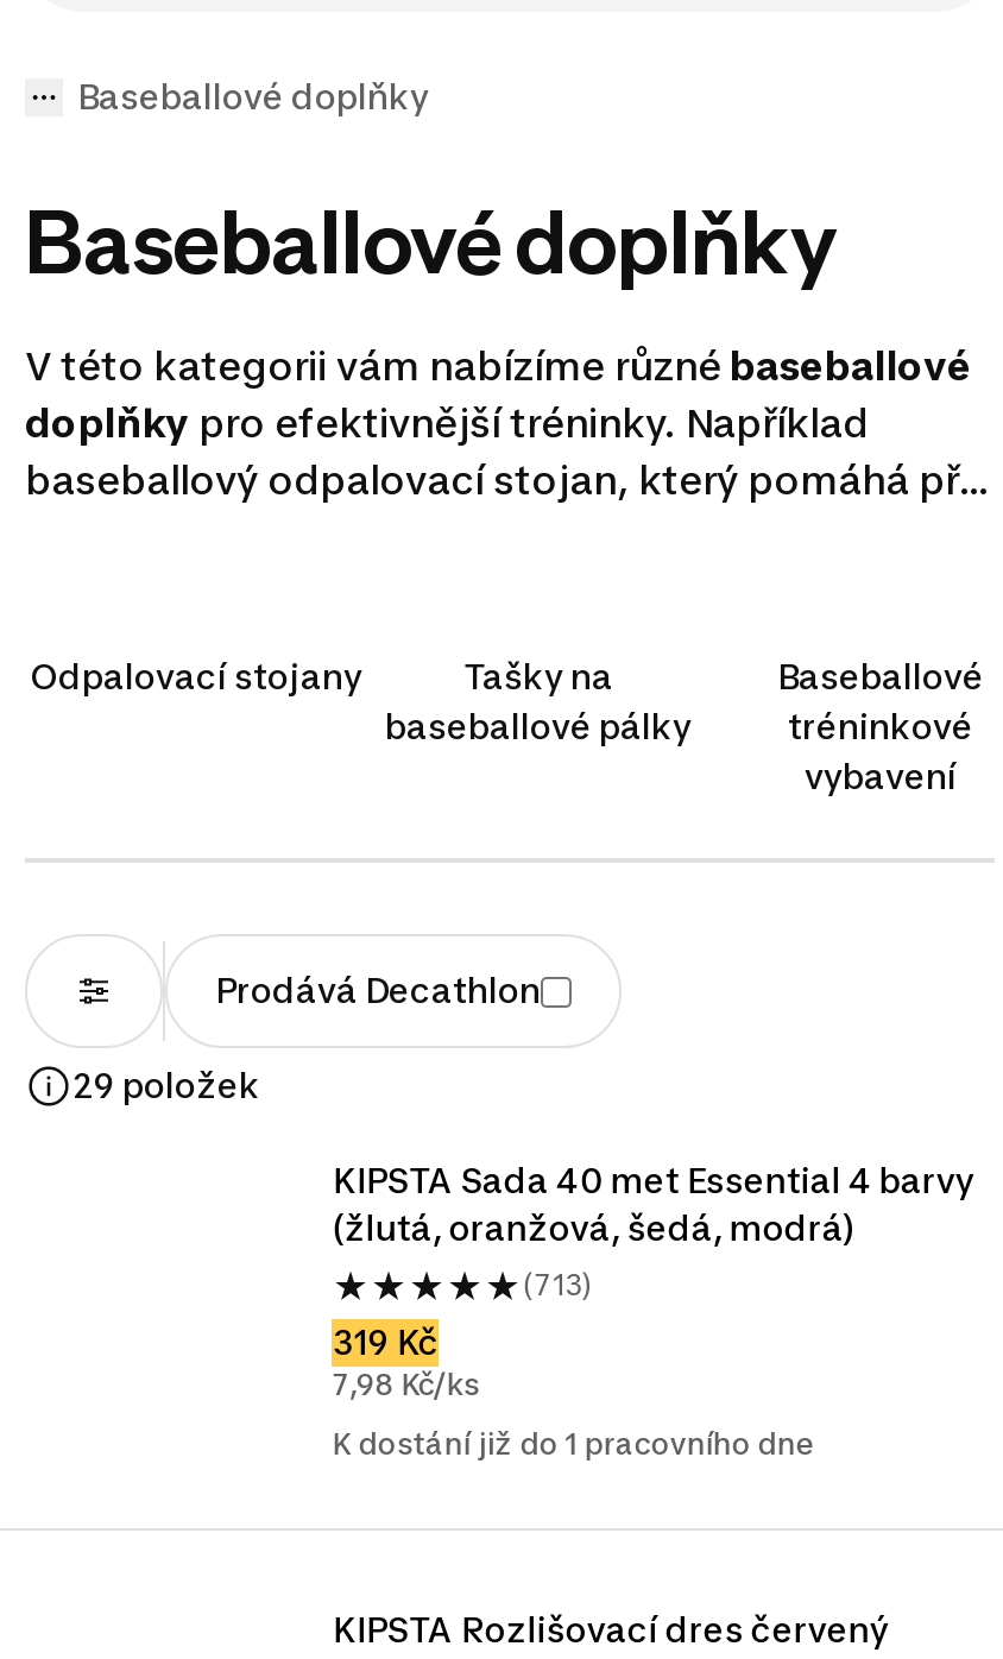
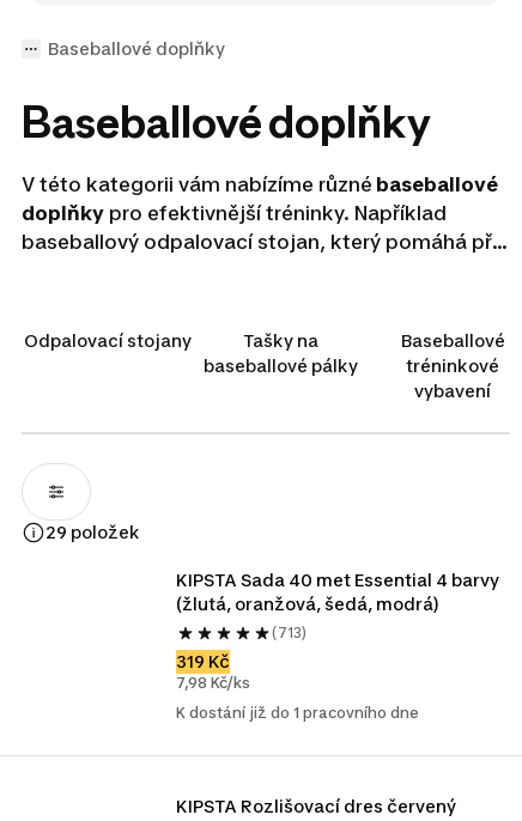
[215,970,541,1010] Prodává Decathlon -> none

